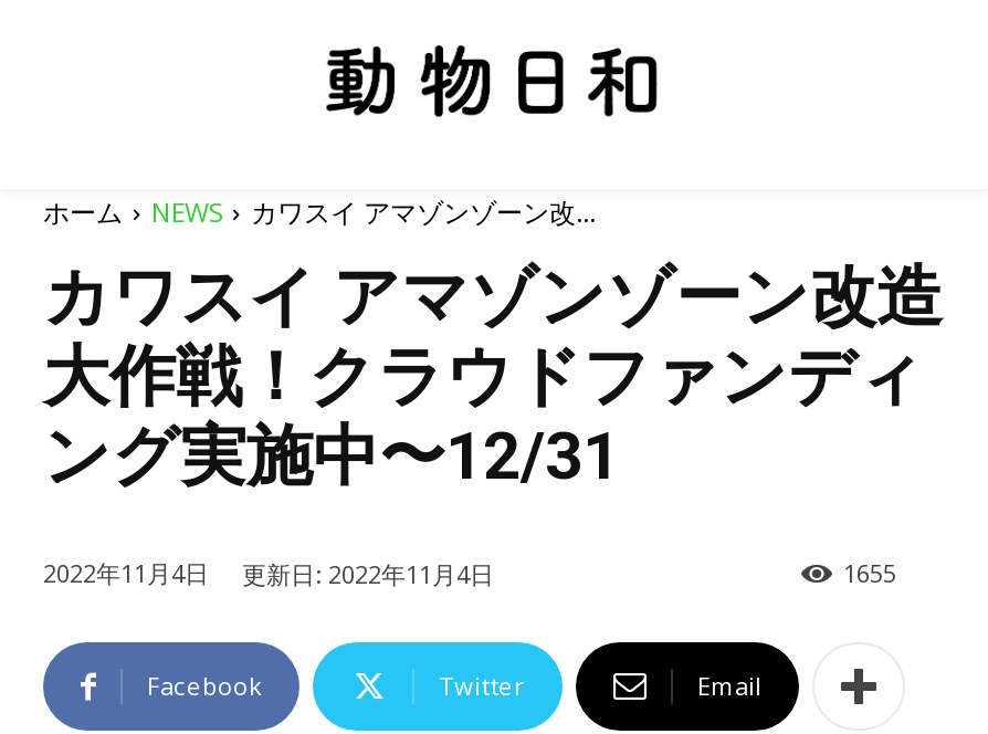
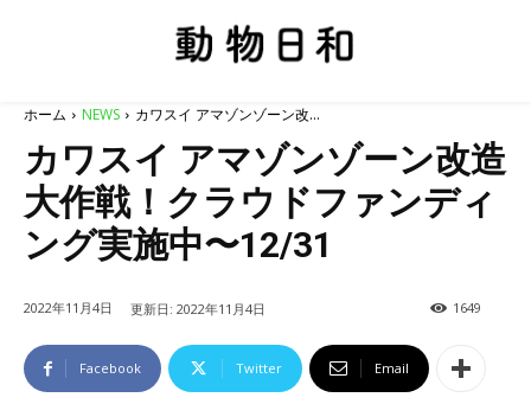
[843,556,896,589] 1655 -> [453,299,481,316] 1649

